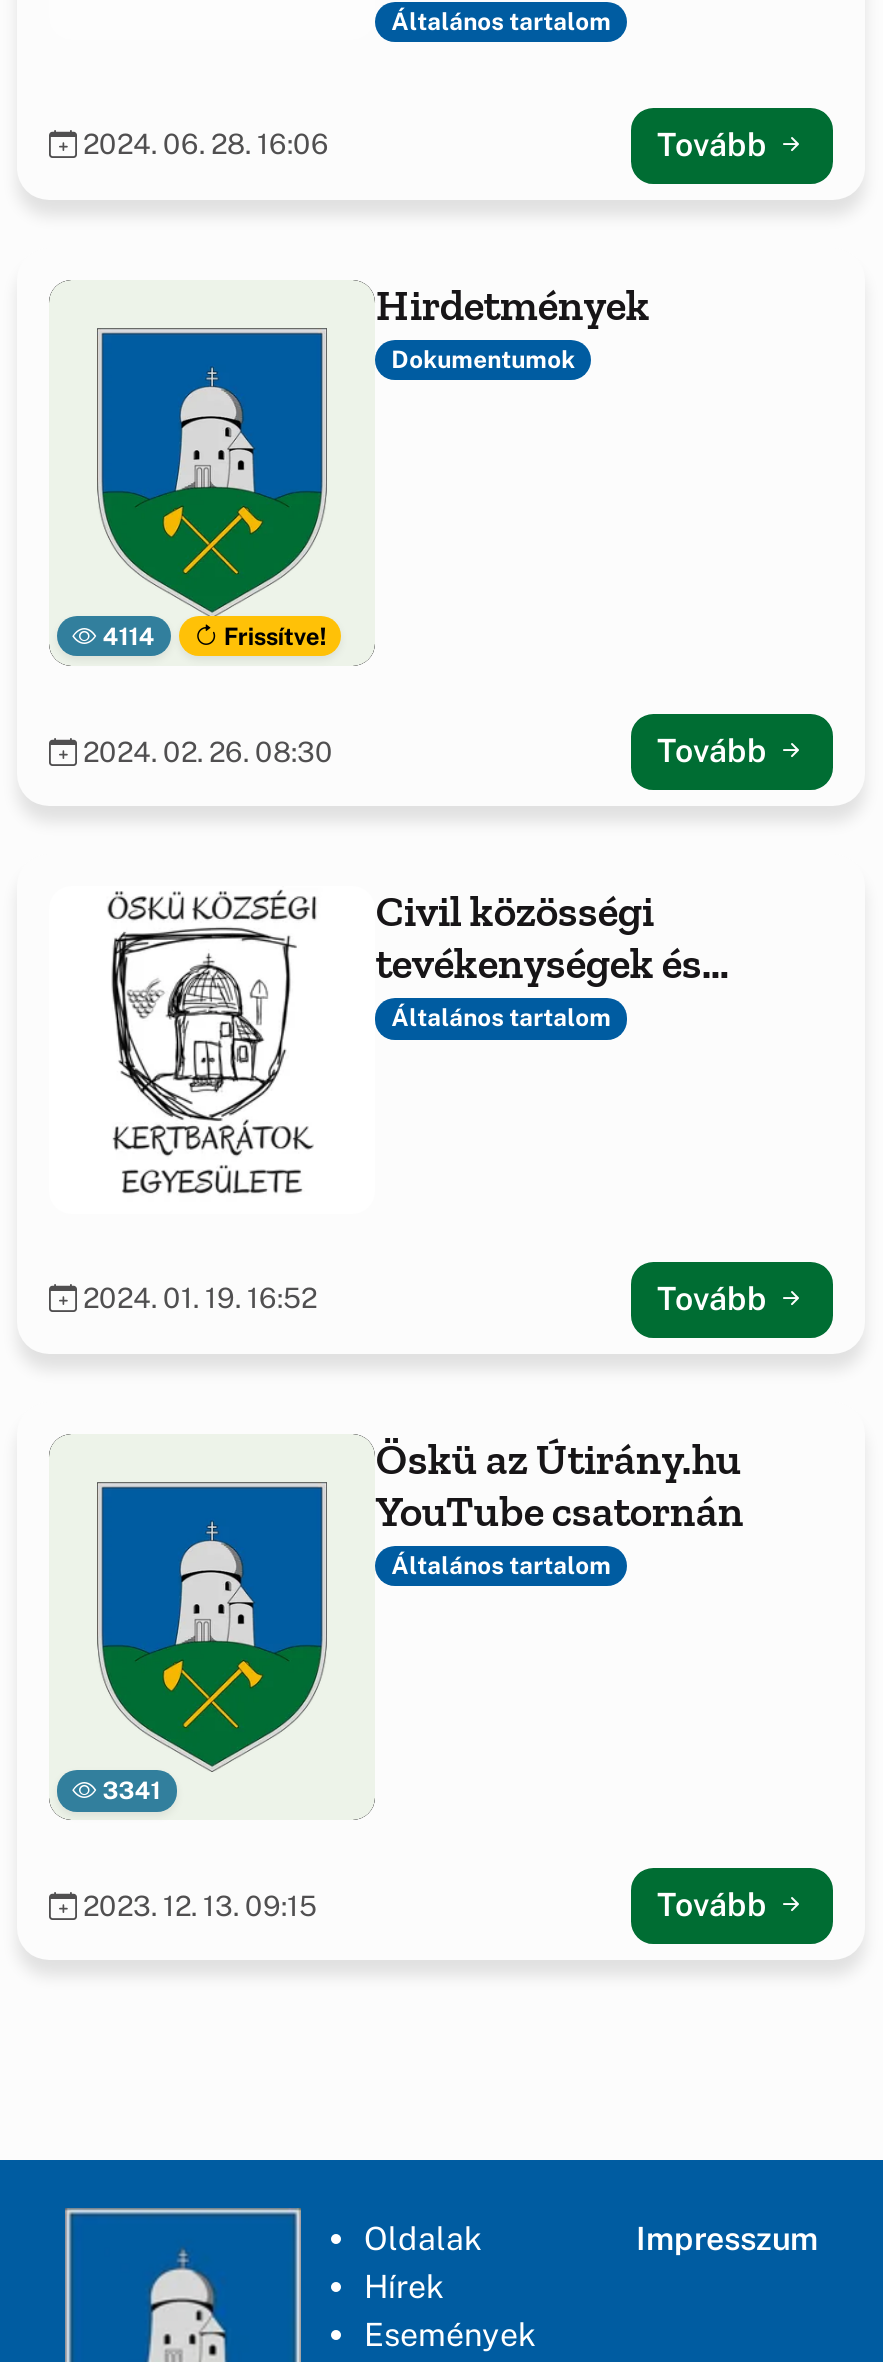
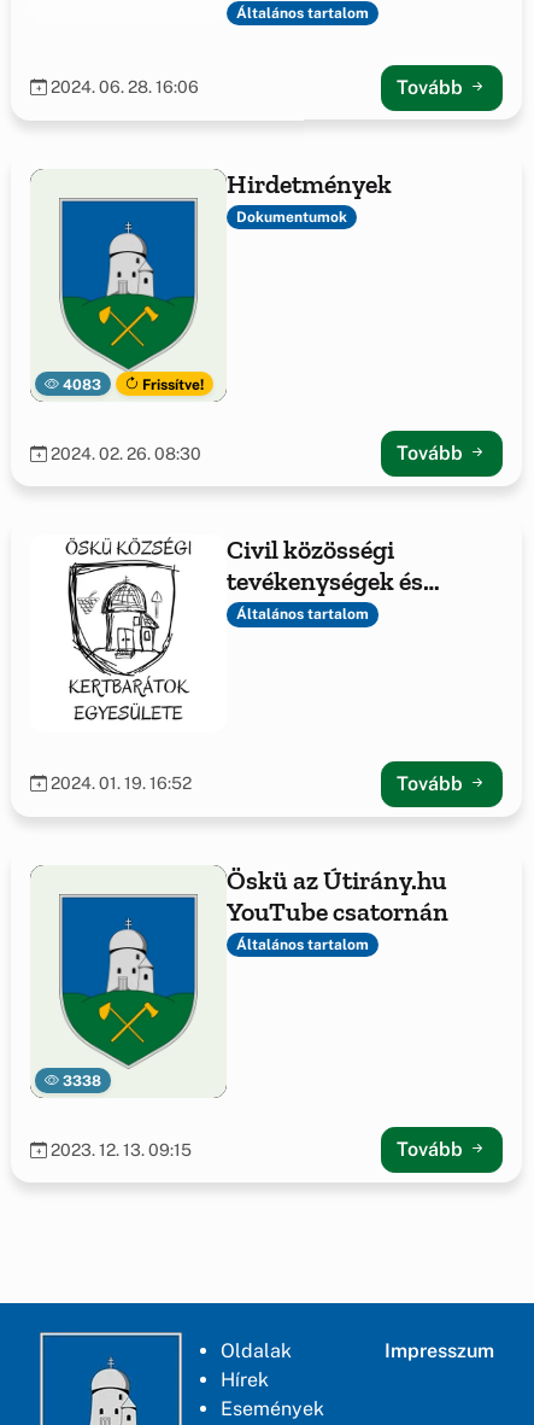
[97,623,155,651] 4114 -> [59,376,101,393] 4083
[97,1777,161,1805] 3341 -> [59,1072,101,1089] 3338

